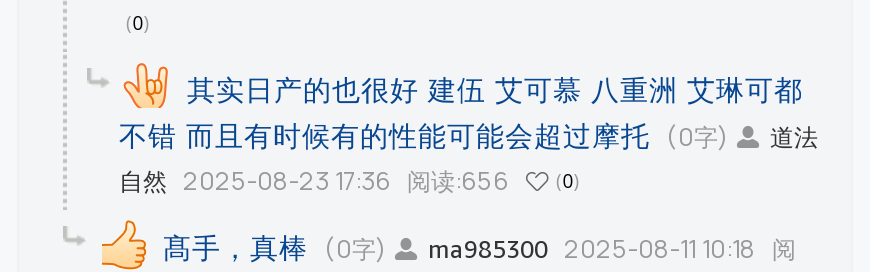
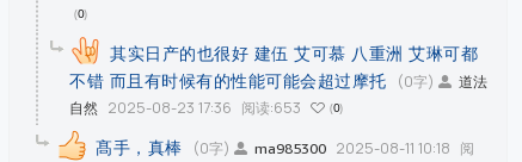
[119,164,574,198] 自然 2025-08-23 17:36 阅读:656 0 -> [69,98,340,118] 自然 2025-08-23 17:36 阅读:653 0

